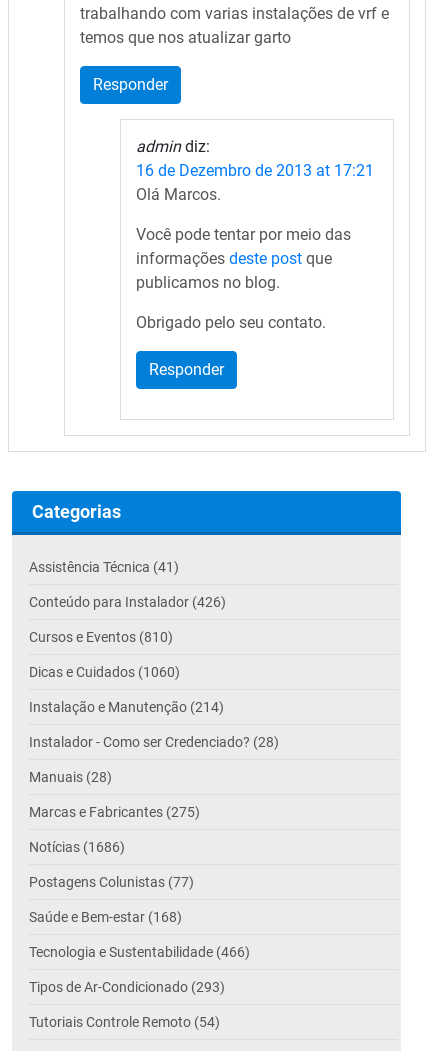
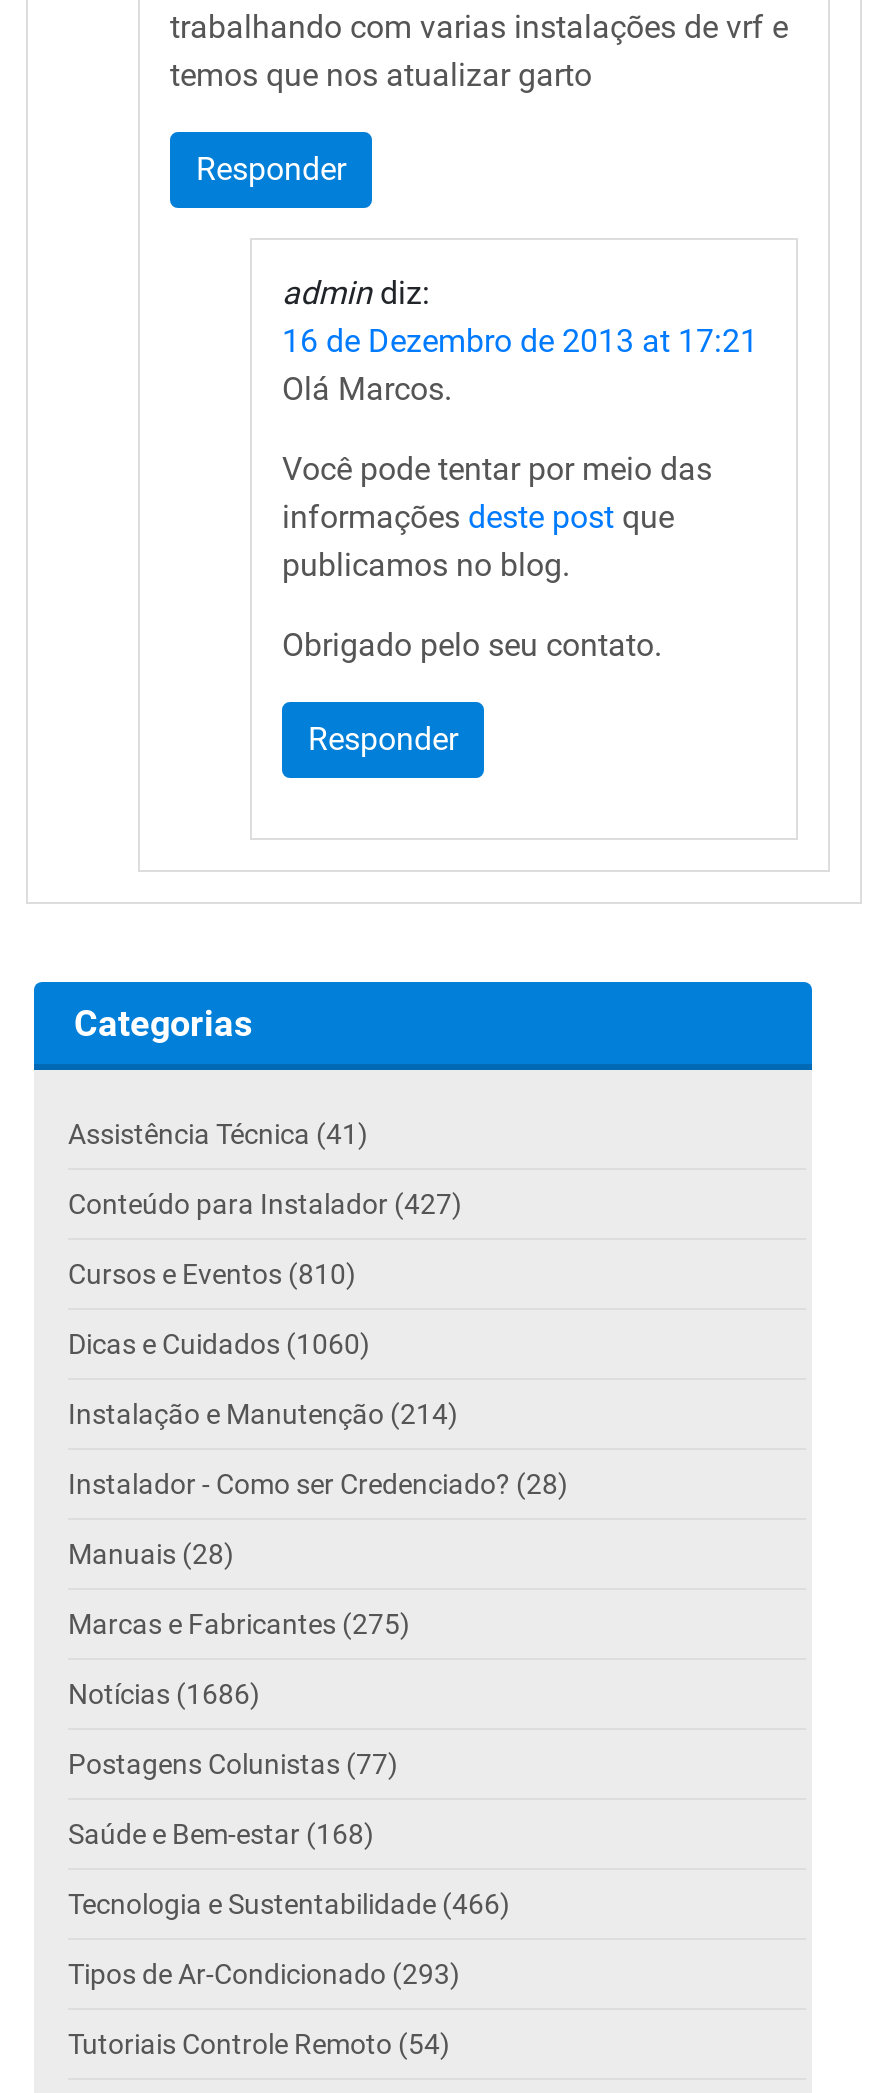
[29,594,226,610] Conteúdo para Instalador (426) -> [68,1187,462,1219] Conteúdo para Instalador (427)

